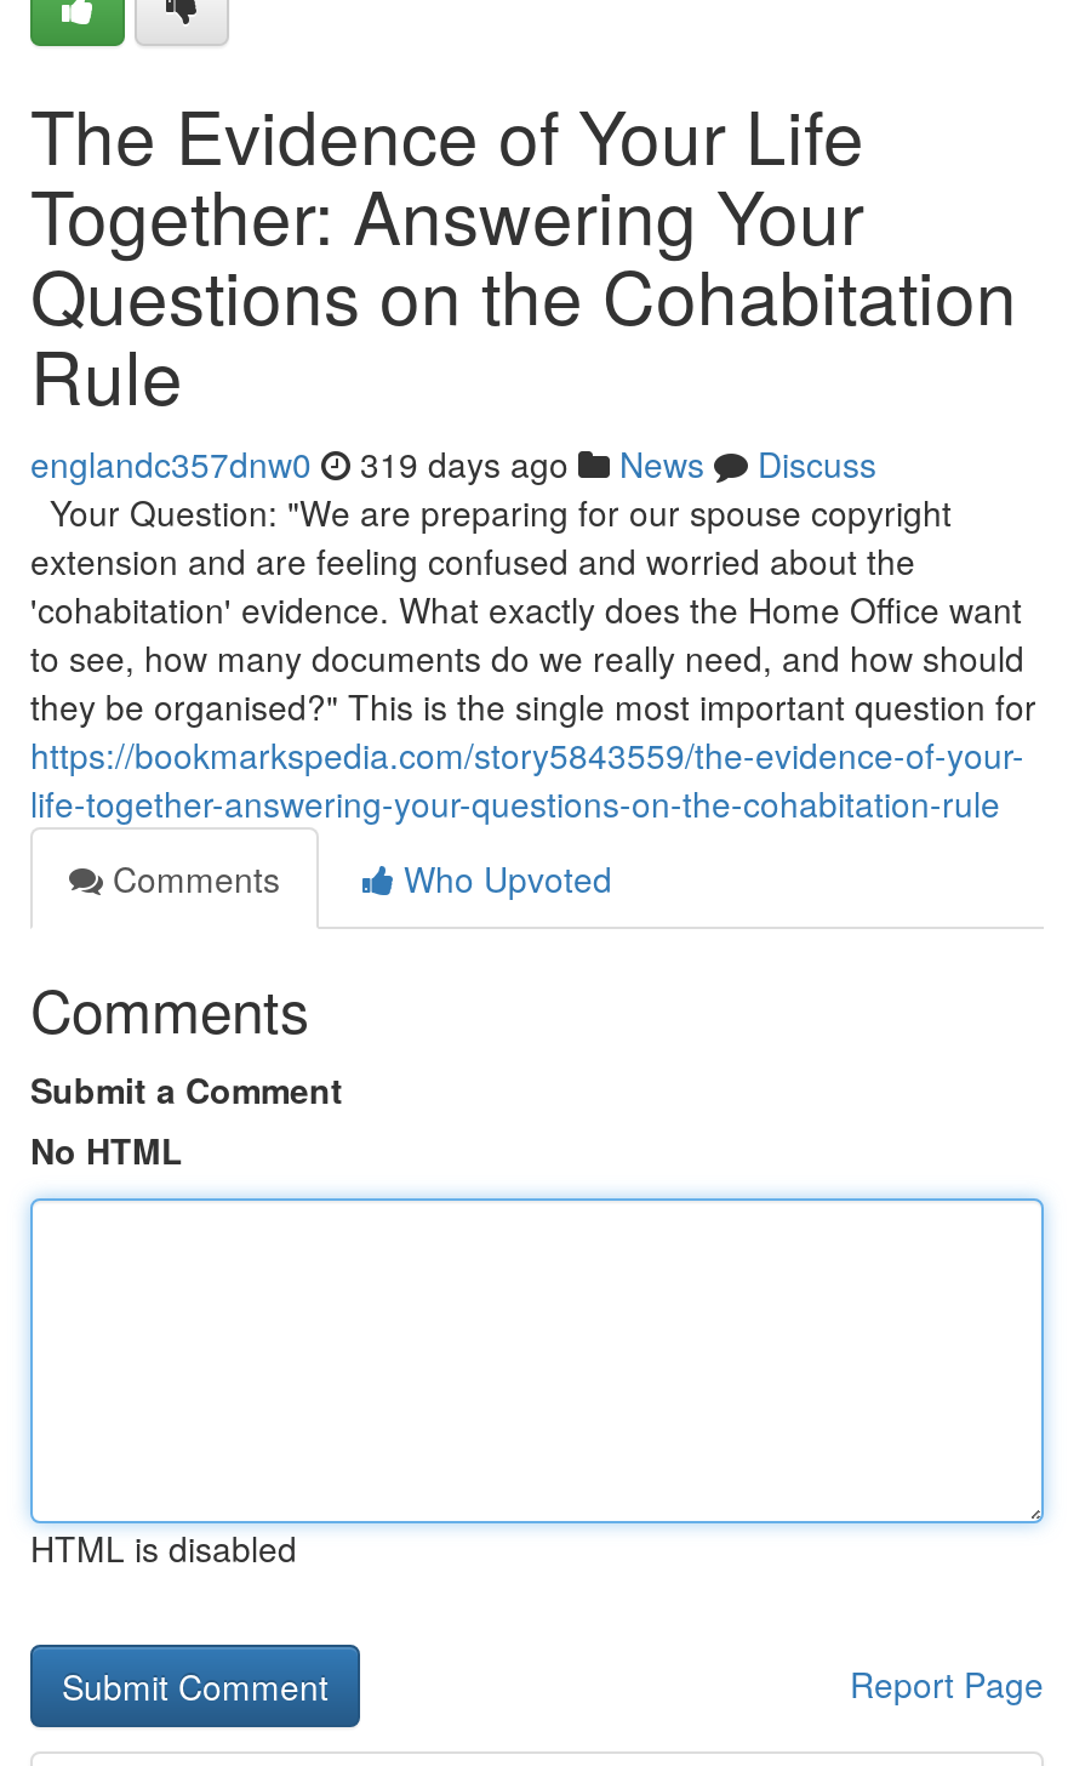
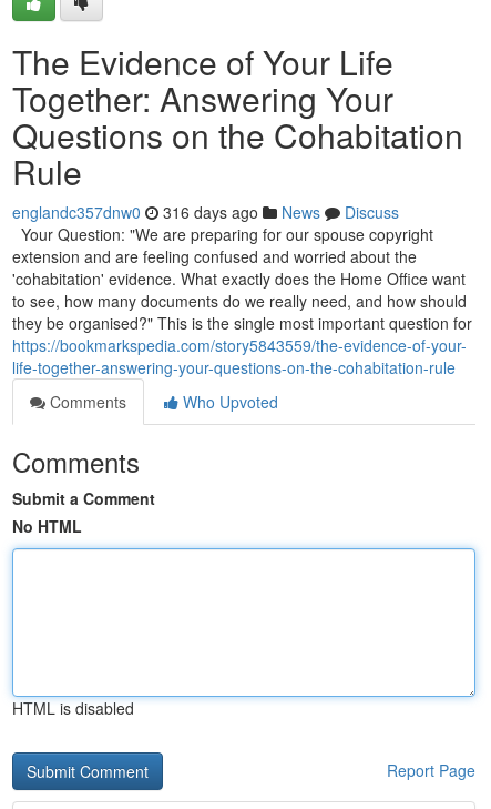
[30,439,876,488] englandc357dnw0 319 days ago News Discuss -> [12,201,399,223] englandc357dnw0 316 days ago News Discuss

